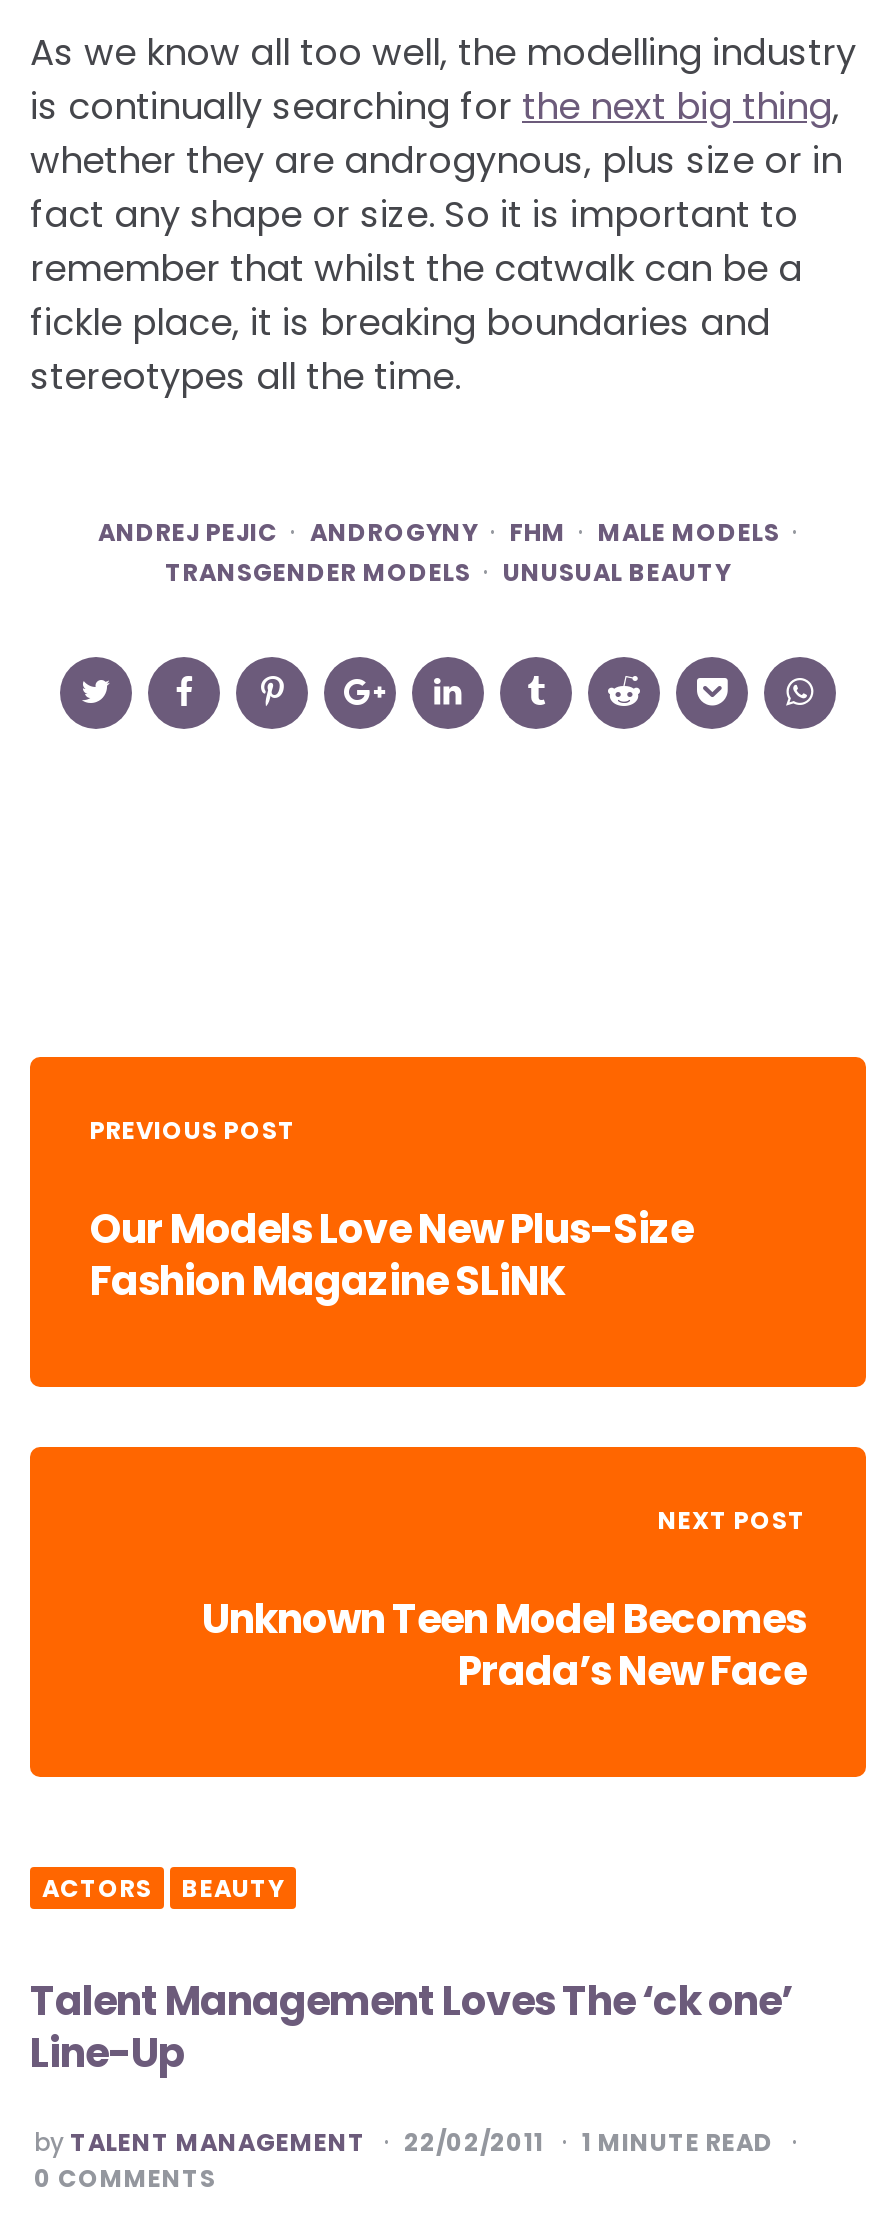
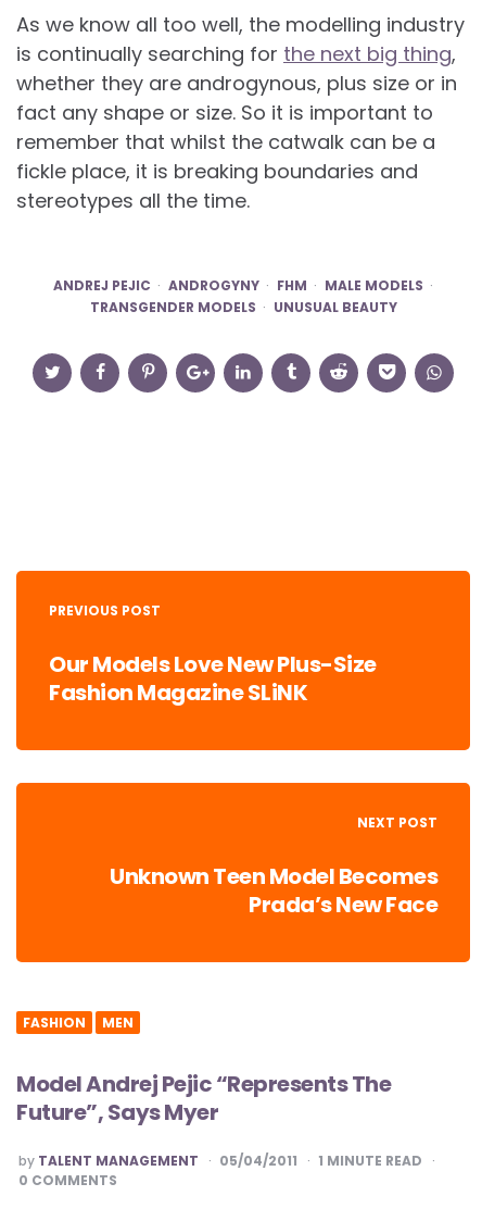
[42,1871,284,1905] ACTORS | BEAUTY -> [23,1013,134,1032] FASHION | MEN
[30,1973,792,2081] Talent Management Loves The ‘ck one’ | Line-Up -> [16,1069,391,1127] Model Andrej Pejic “Represents The | Future”, Says Myer
[404,2125,544,2159] 22/02/2011 -> [219,1151,297,1170] 05/04/2011

